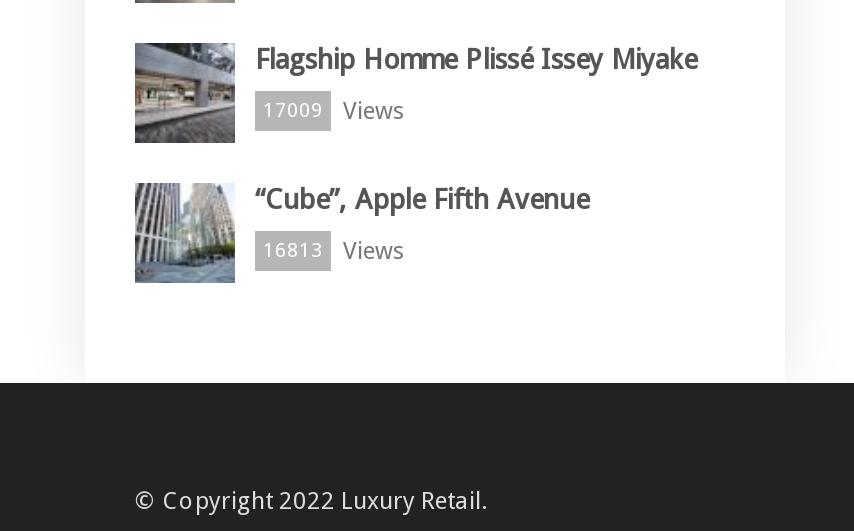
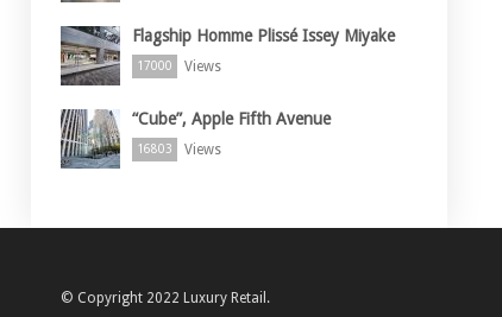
[263,97,405,125] 17009 Views -> [137,58,221,74] 17000 Views
[263,237,405,265] 16813 Views -> [137,141,221,157] 16803 Views

